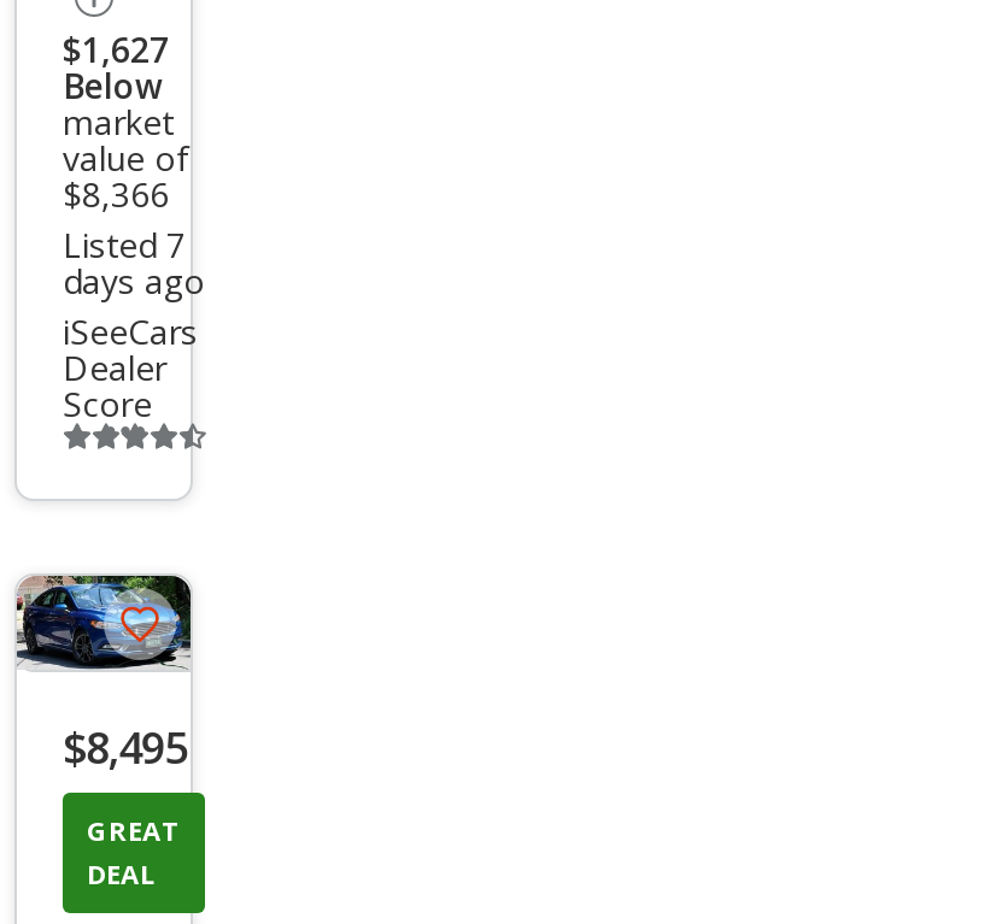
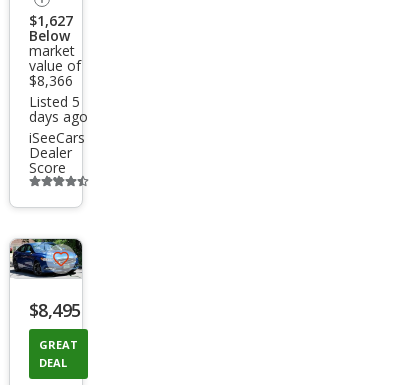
[63,221,186,267] Listed 7 -> [29,92,80,111] Listed 5

